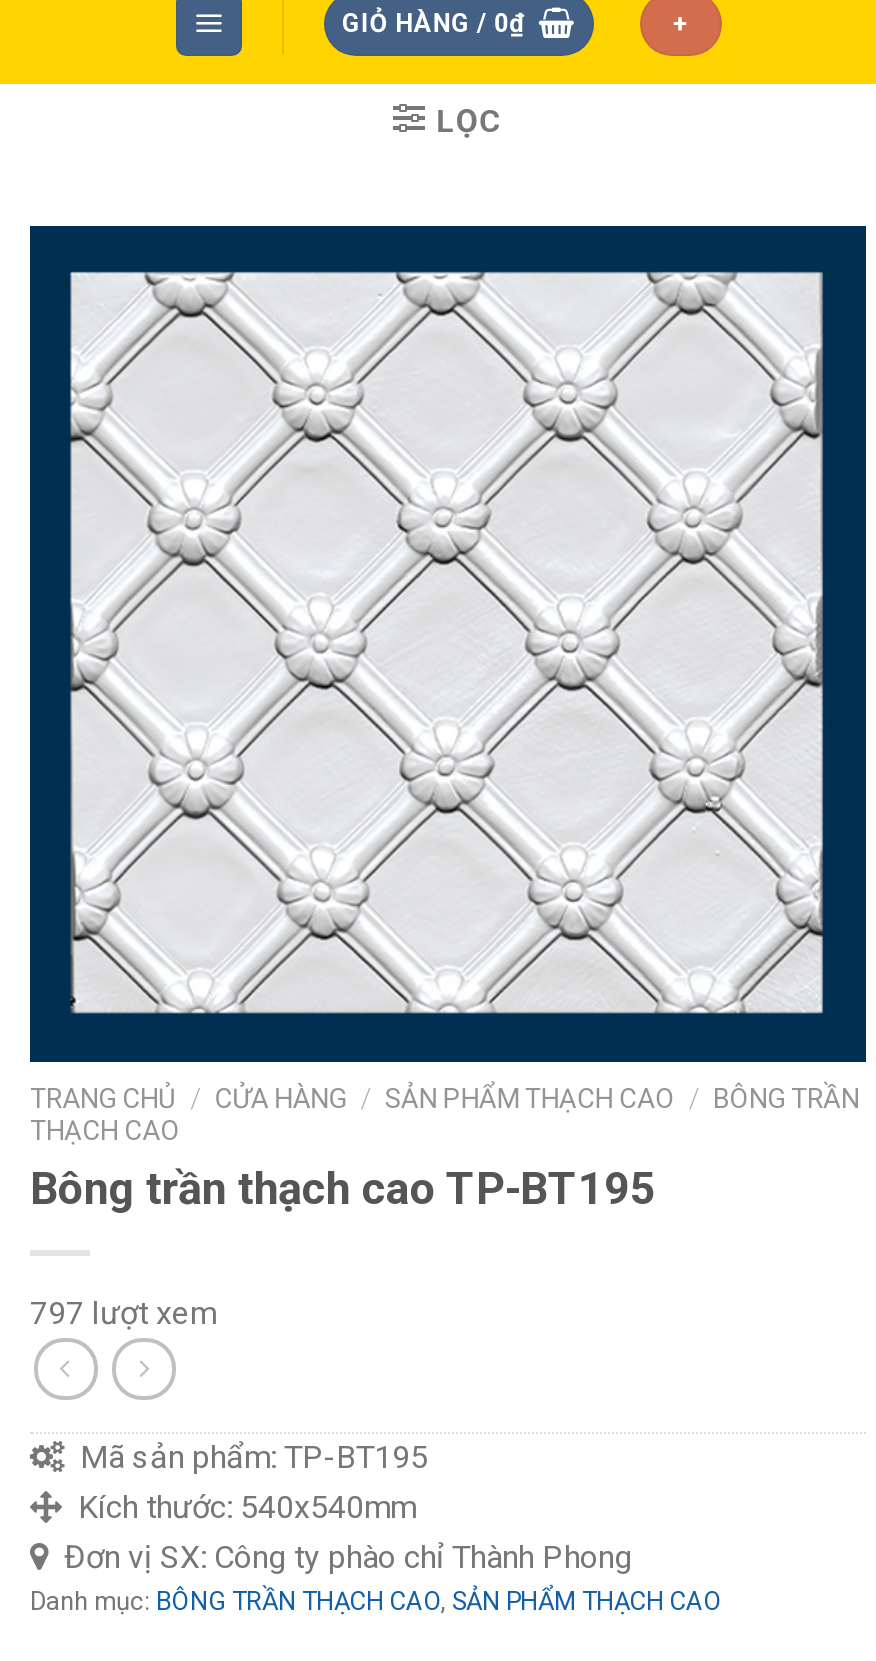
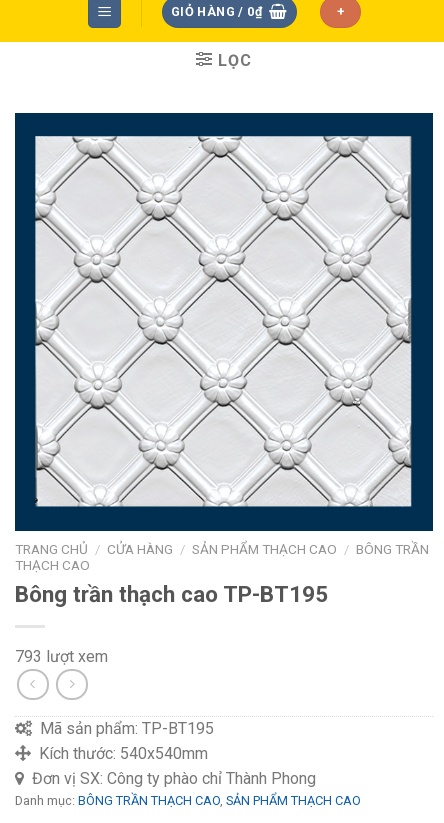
[30,1294,216,1332] 797 lượt xem -> [15,647,108,666] 793 lượt xem

